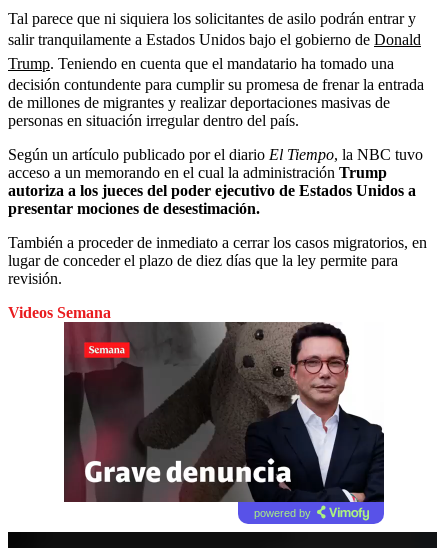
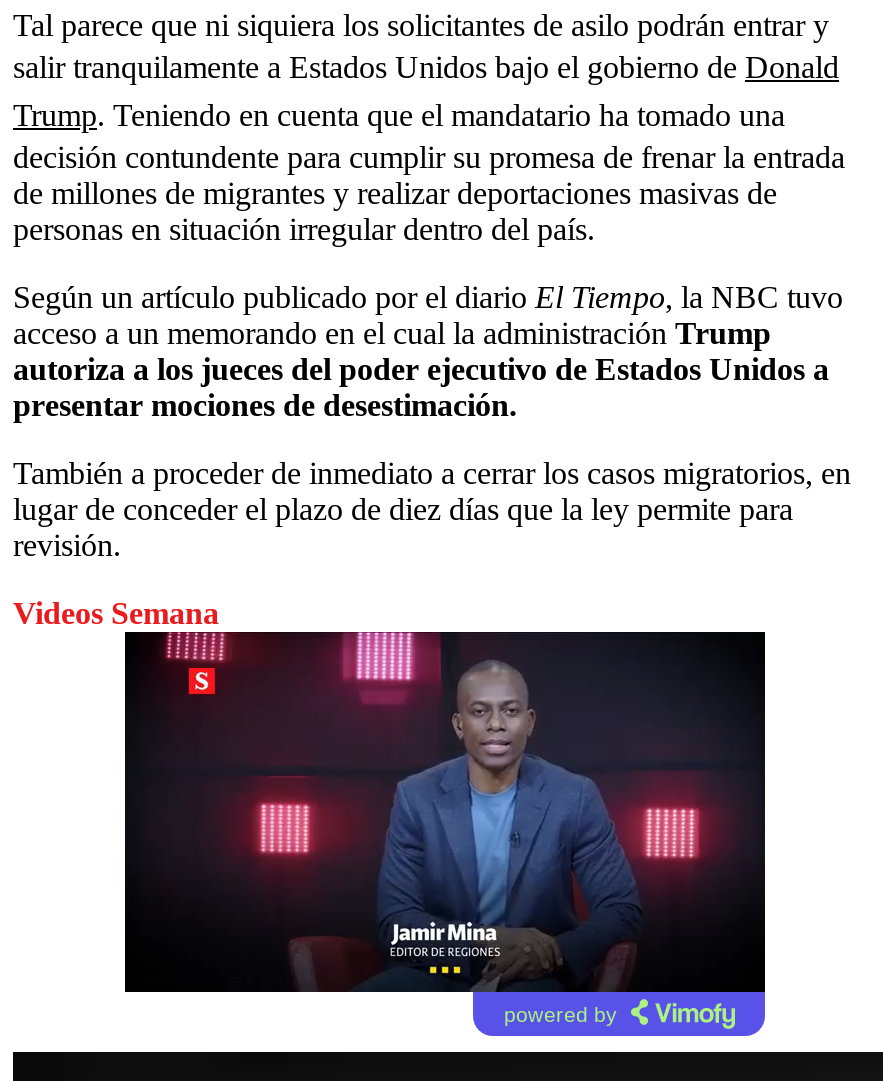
[63,321,384,503] [image] -> [123,630,767,994] [image]

